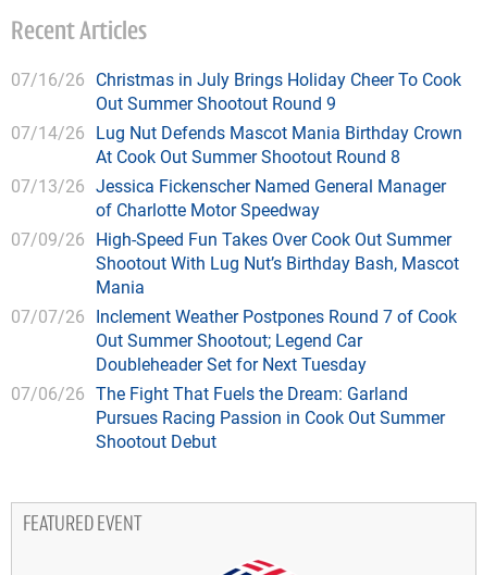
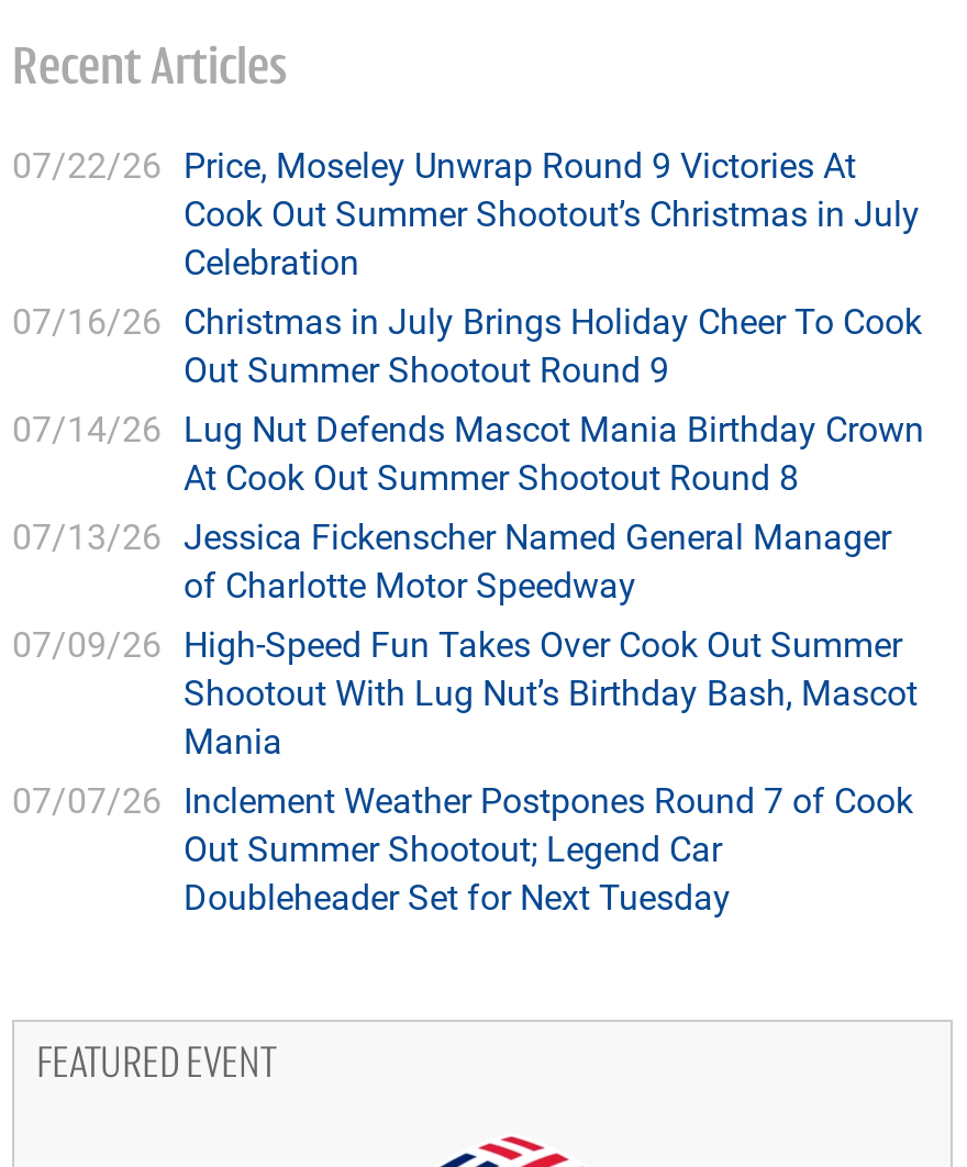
none -> [12,141,920,284] 07/22/26 Price, Moseley Unwrap Round 9 Victories At | Cook Out Summer Shootout’s Christmas in July | Celebration
moved [11,68,462,375] -> [12,297,924,919]: 07/16/26 Christmas in July Brings Holiday Cheer To Cook | Out Summer Shootout Round 9 | 07/14/26 Lug Nut Defends Mascot Mania Birthday Crown | ... | Out Summer Shootout; Legend Car | Doubleheader Set for Next Tuesday
[11,382,445,452] 07/06/26 The Fight That Fuels the Dream: Garland | Pursues Racing Passion in Cook Out Summer | Shootout Debut -> none

